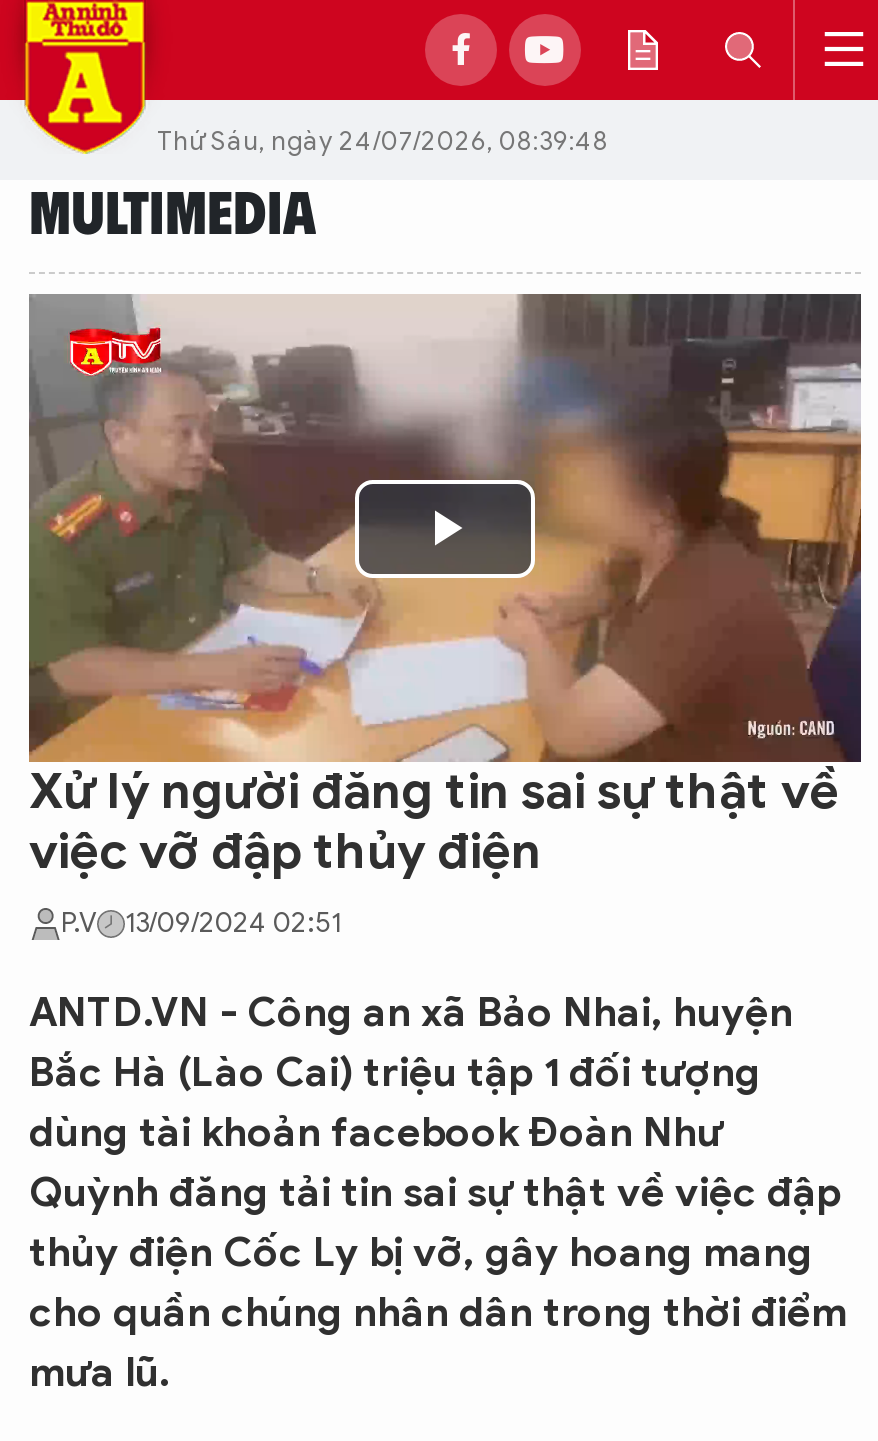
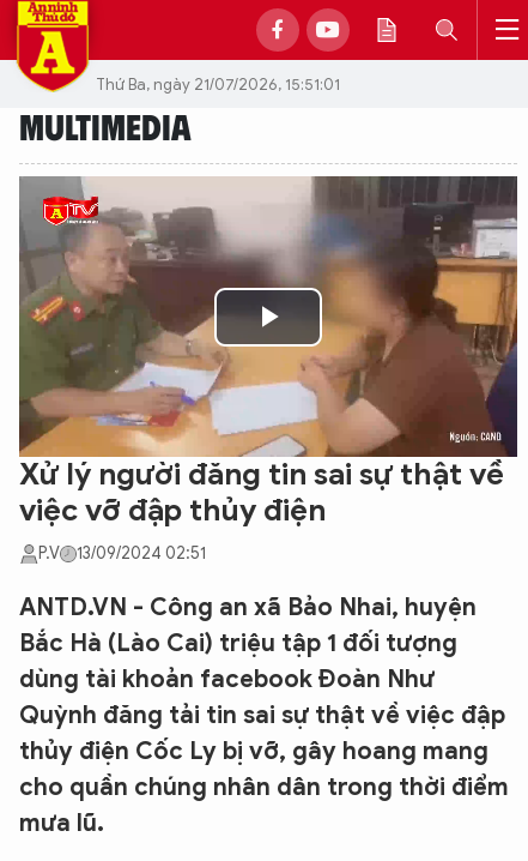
[157,123,609,157] Thứ Sáu, ngày 24/07/2026, 08:39:48 -> [96,74,340,94] Thứ Ba, ngày 21/07/2026, 15:51:01

